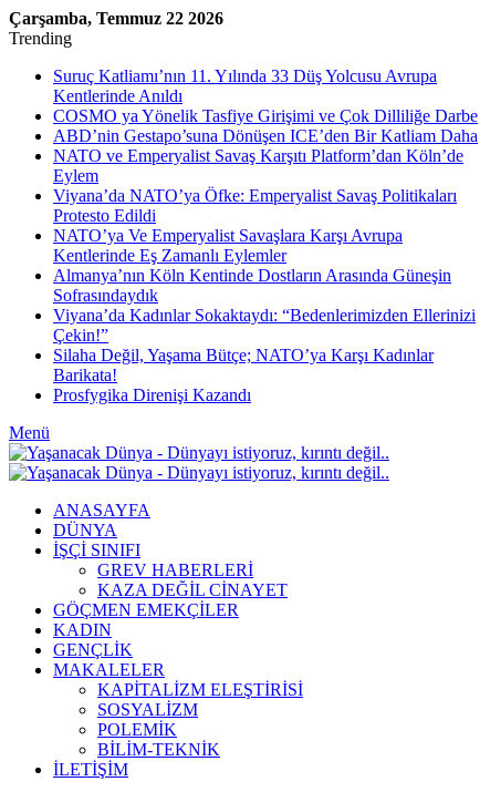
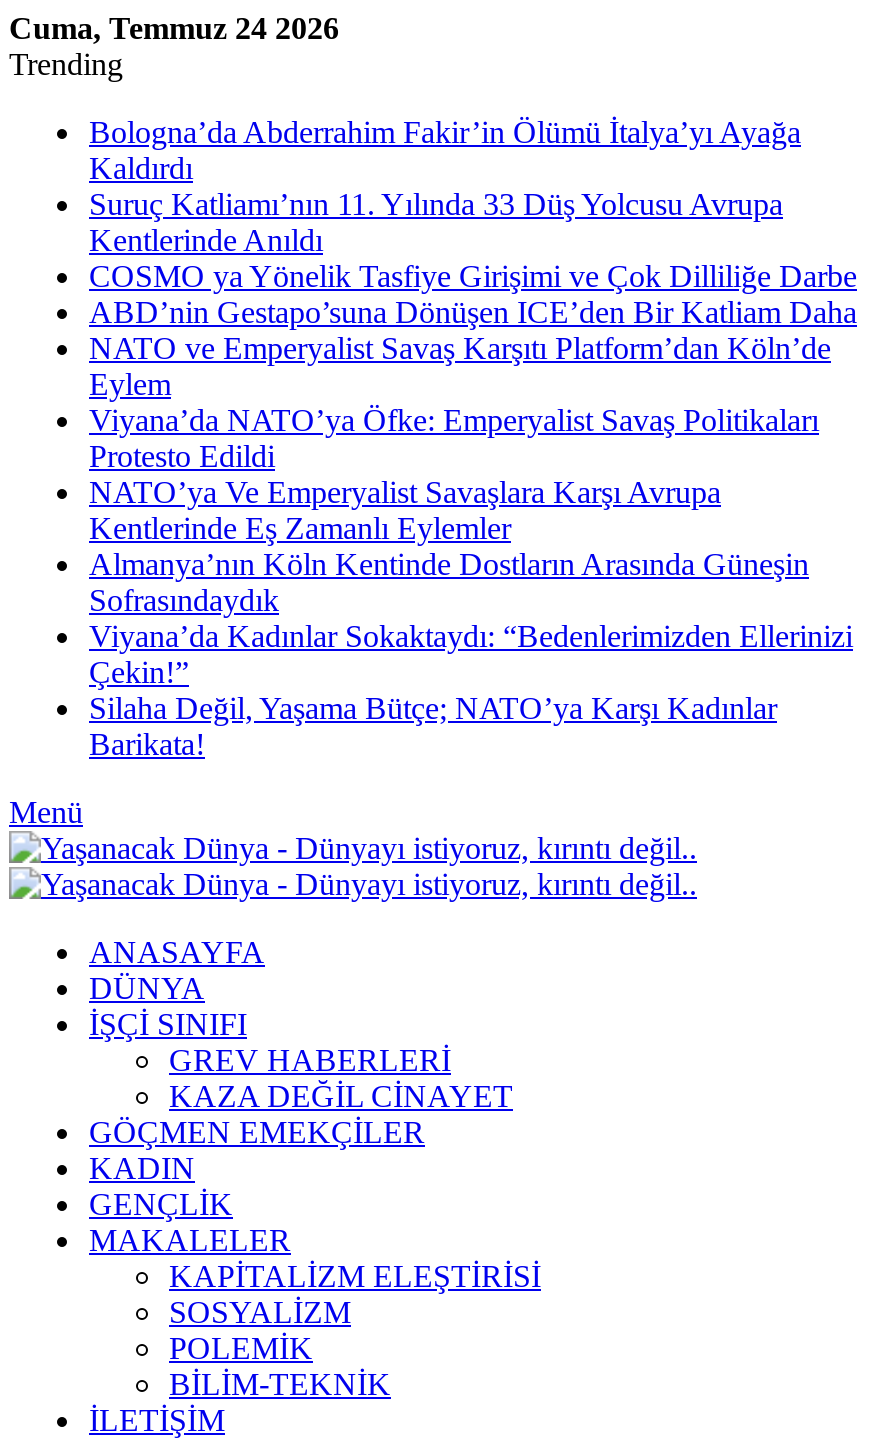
[9,9,223,28] Çarşamba, Temmuz 22 2026 -> [9,11,339,45] Cuma, Temmuz 24 2026
none -> [89,115,801,185] Bologna’da Abderrahim Fakir’in Ölümü İtalya’yı Ayağa | Kaldırdı
moved [53,66,478,384] -> [89,187,857,761]: Suruç Katliamı’nın 11. Yılında 33 Düş Yolcusu Avrupa | Kentlerinde Anıldı | COSMO ya Yönelik Tasfiye Girişimi ve Çok Dilliliğe Darbe | ... | Silaha Değil, Yaşama Bütçe; NATO’ya Karşı Kadınlar | Barikata!
[53,385,251,404] Prosfygika Direnişi Kazandı -> none

